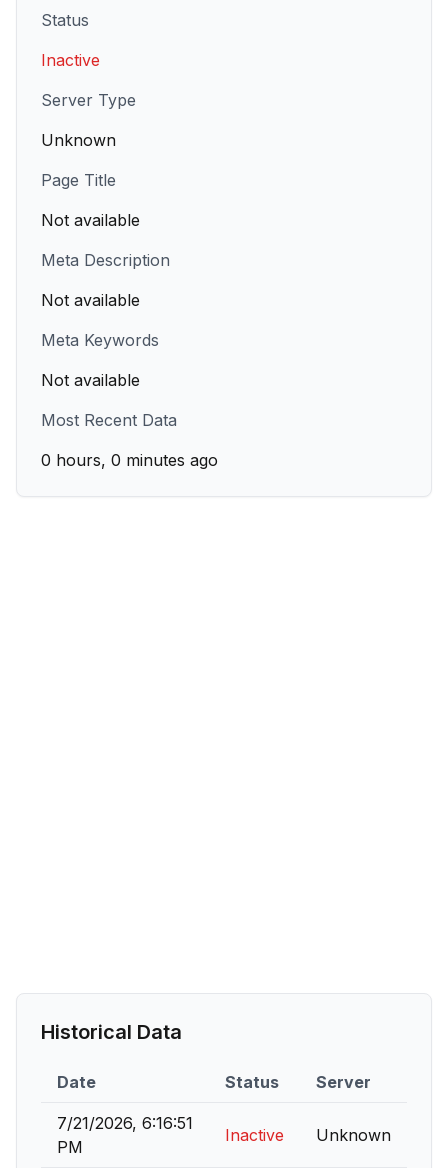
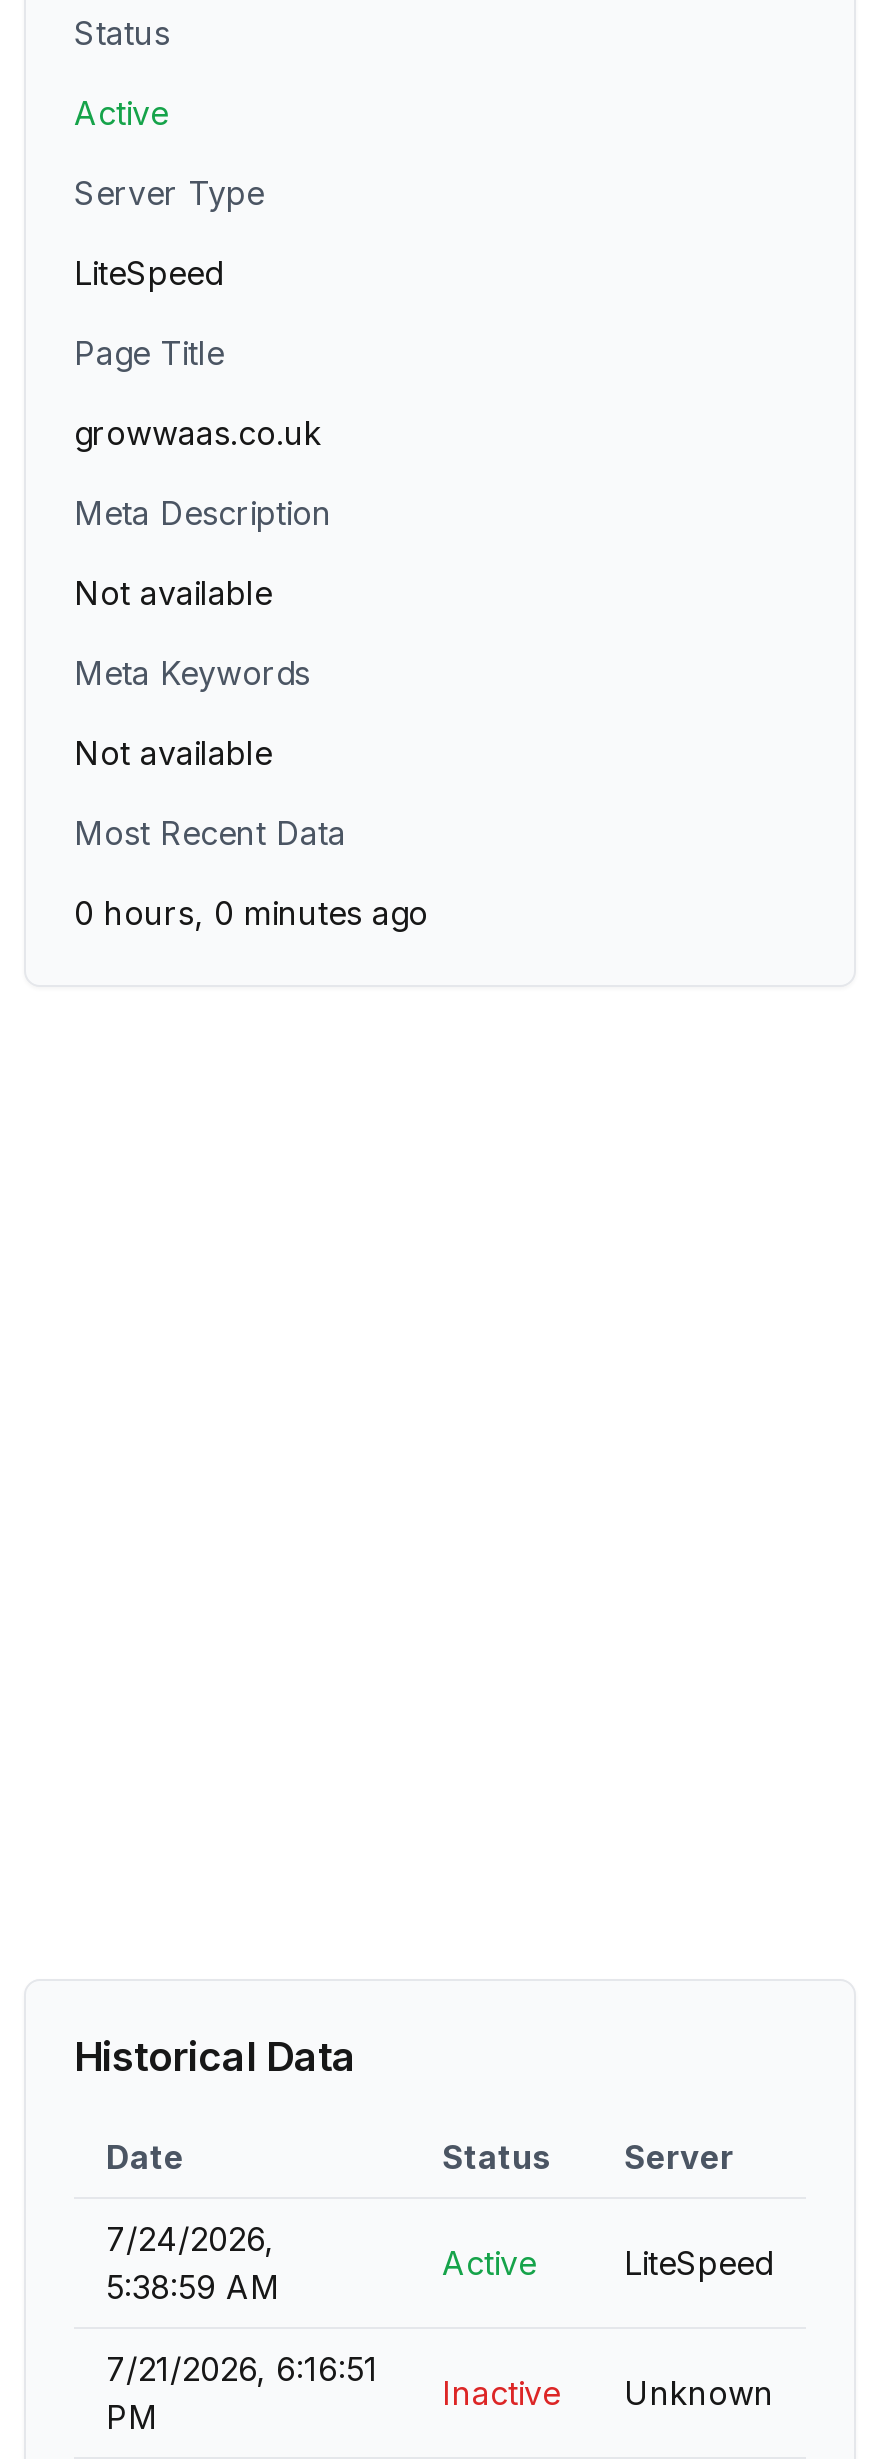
[41,50,100,70] Inactive -> [74,93,168,133] Active
[41,130,116,150] Unknown -> [74,253,222,293] LiteSpeed
[41,210,140,230] Not available -> [74,413,322,453] growwaas.co.uk
none -> [106,2219,280,2307] 7/24/2026, | 5:38:59 AM
none -> [442,2243,772,2283] Active | LiteSpeed

